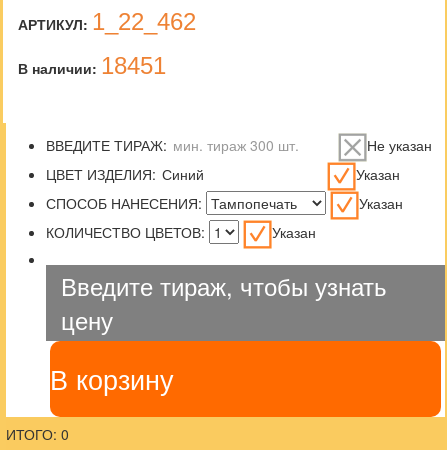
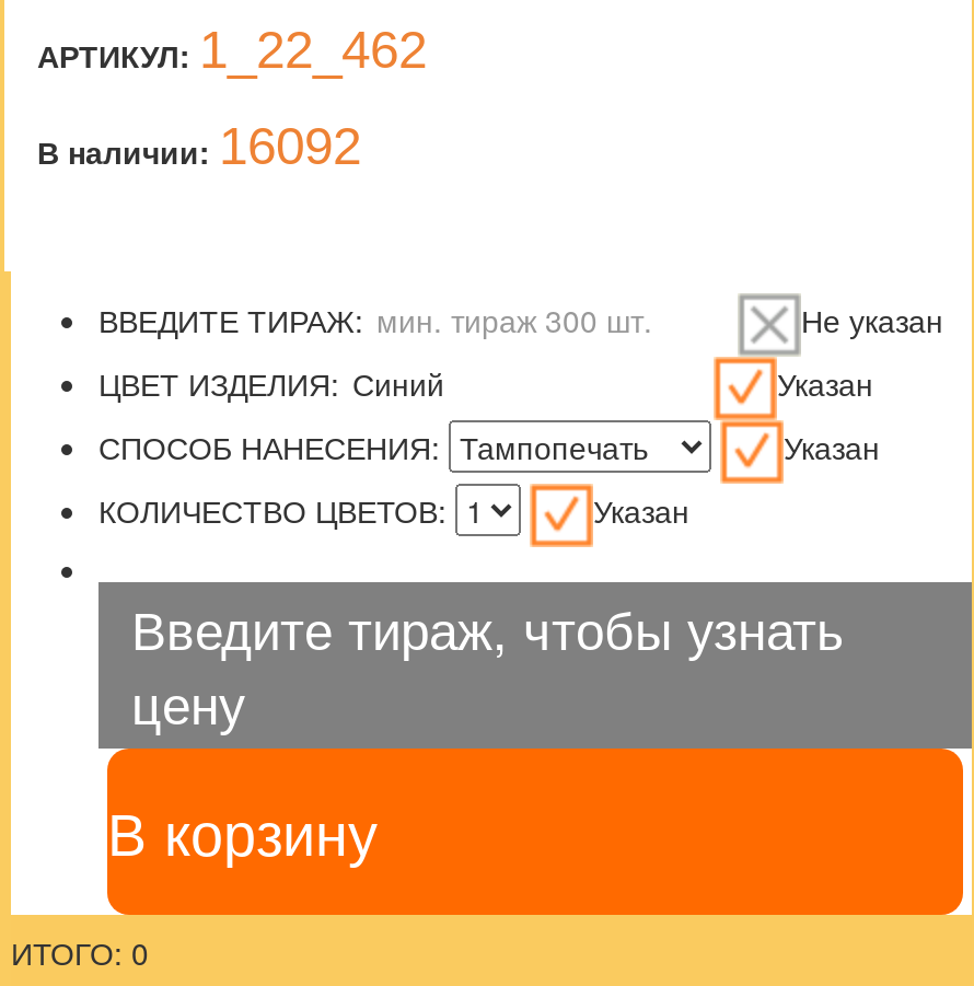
[18,52,166,79] В наличии: 18451 -> [37,116,361,175] В наличии: 16092

